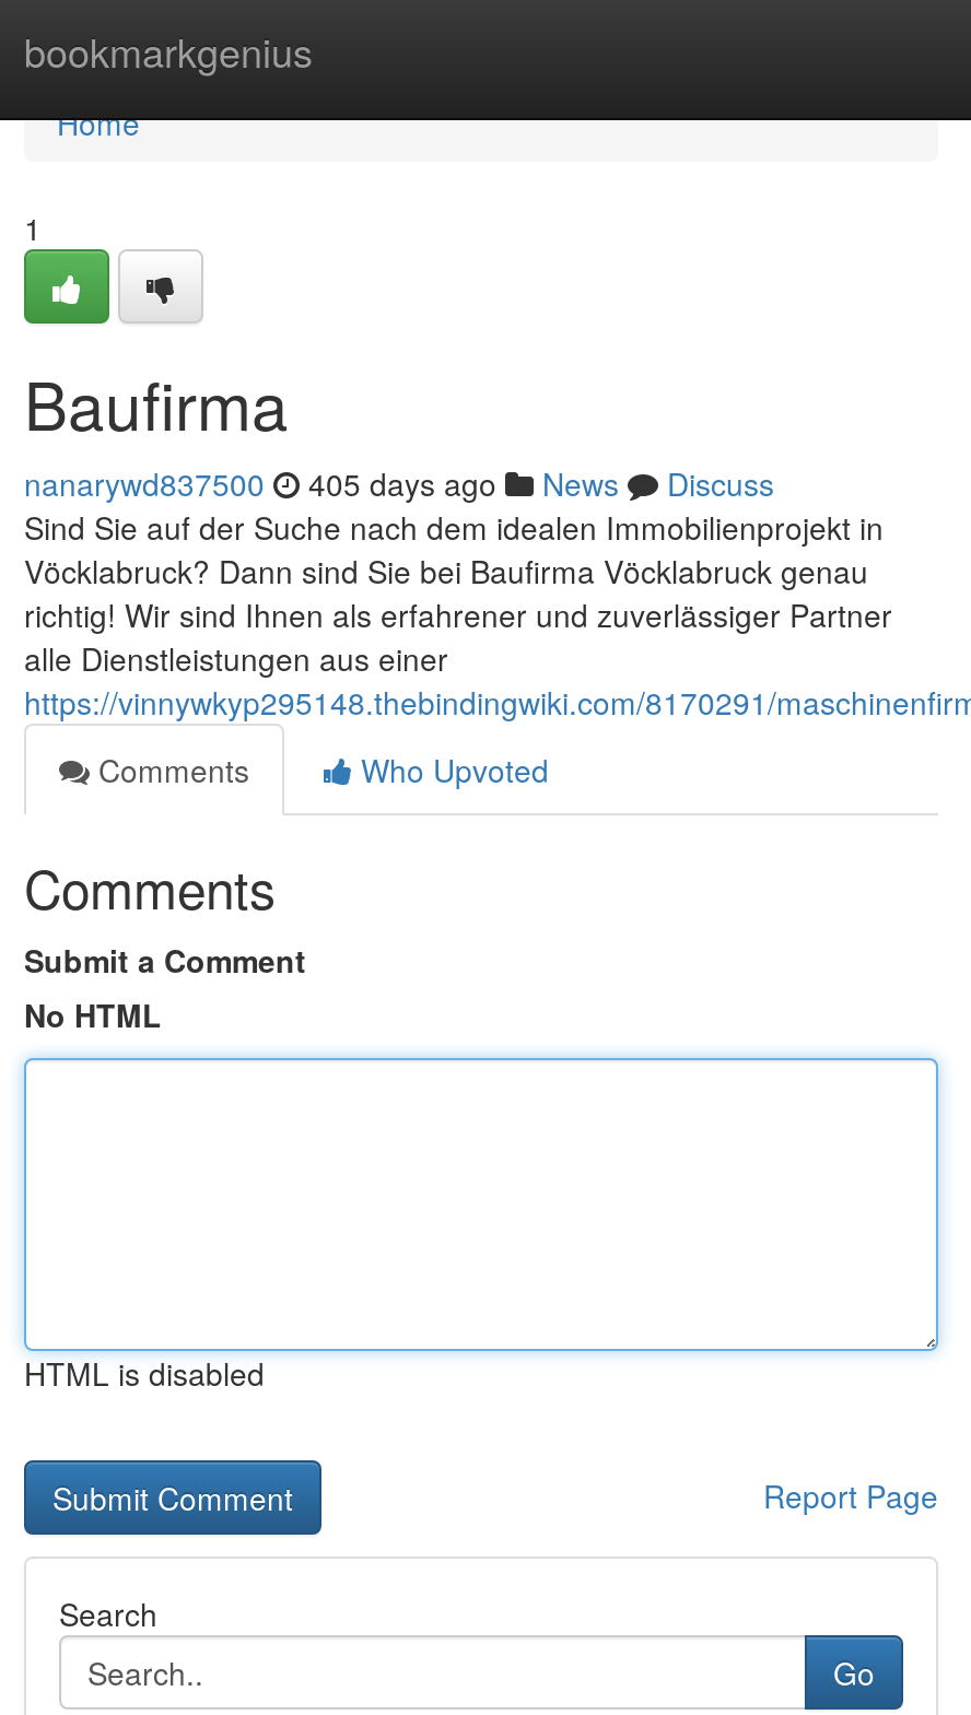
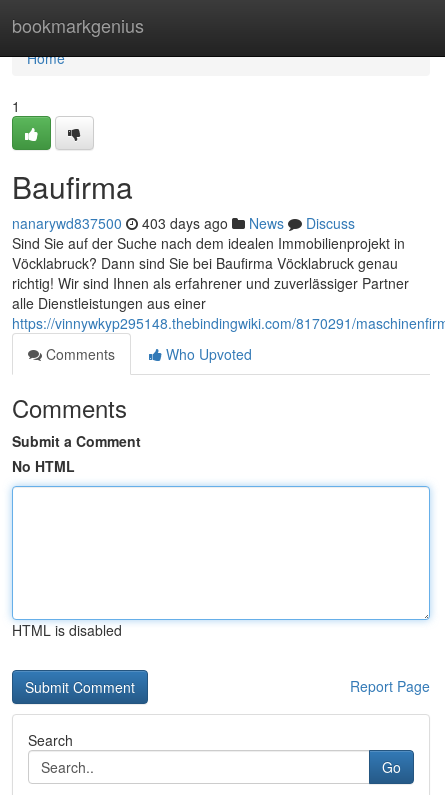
[24,461,774,505] nanarywd837500 405 days ago News Discuss -> [12,213,355,233] nanarywd837500 403 days ago News Discuss

